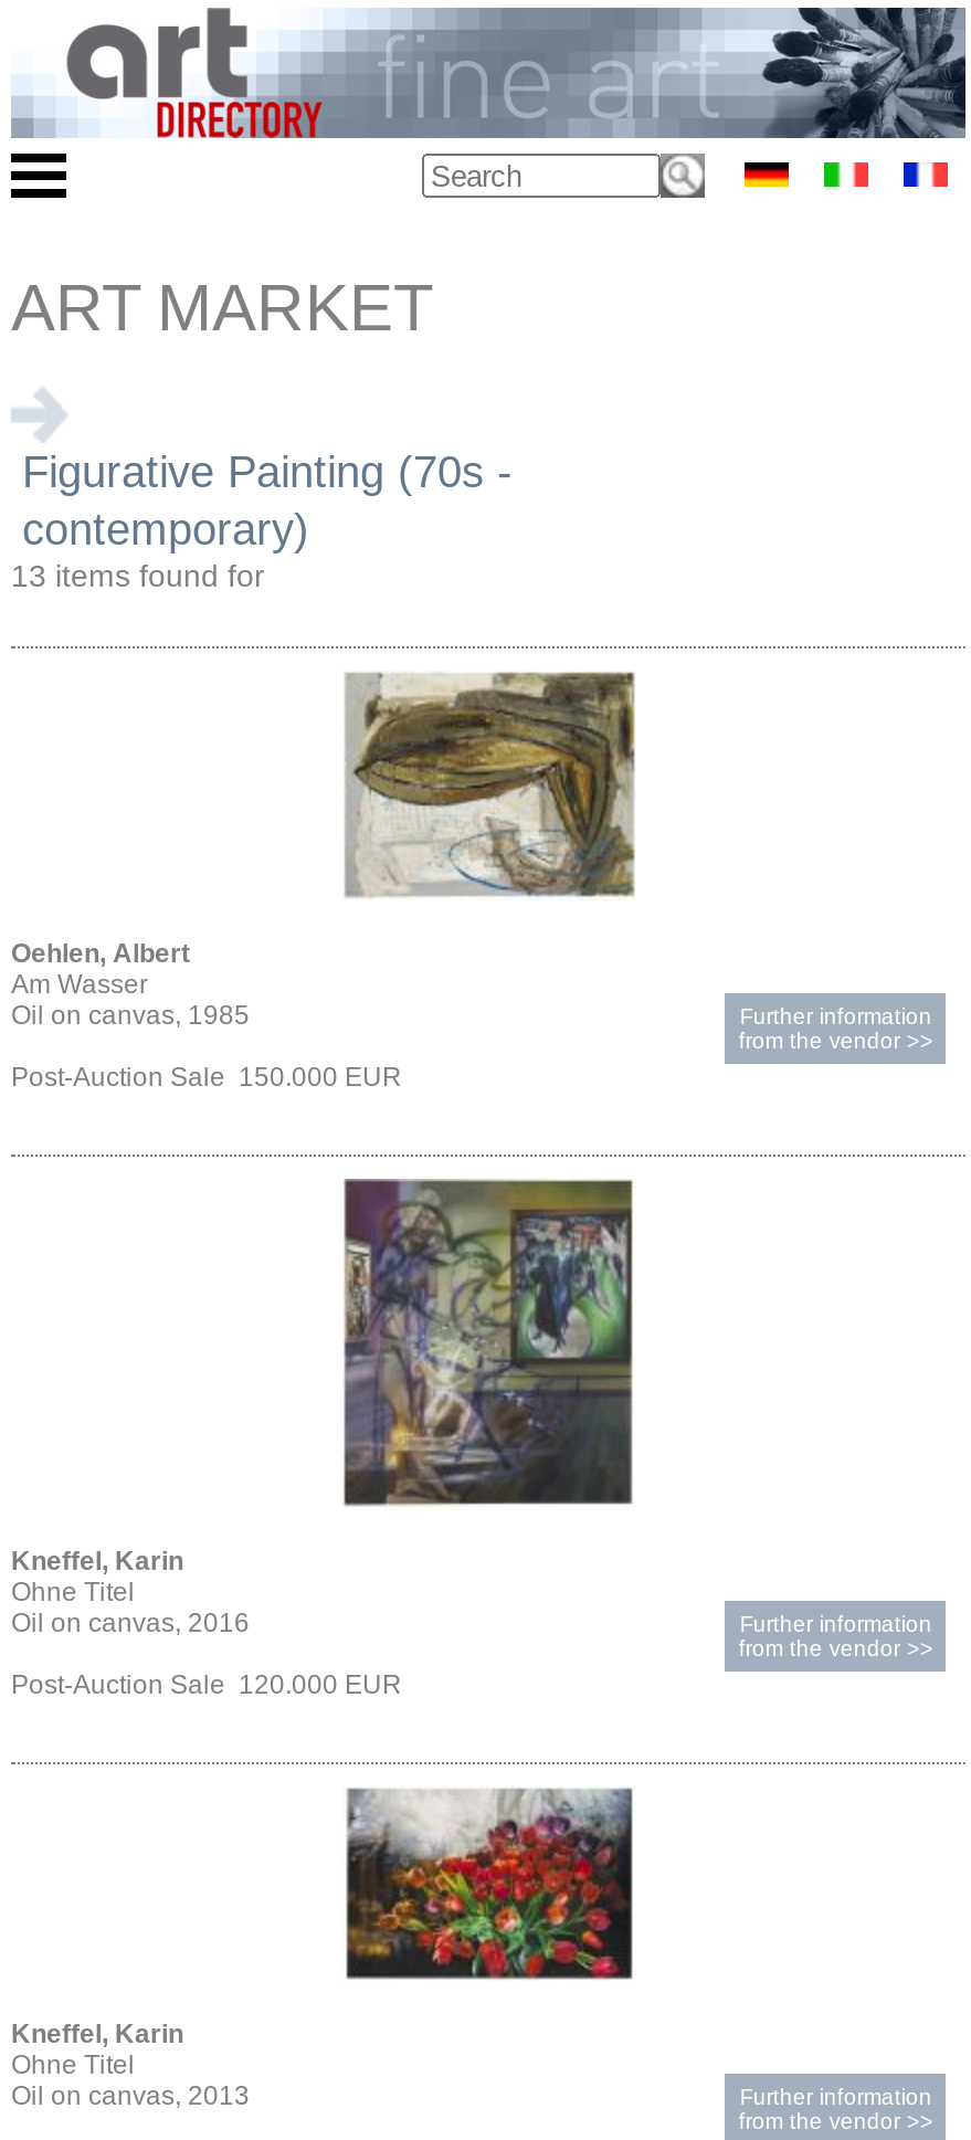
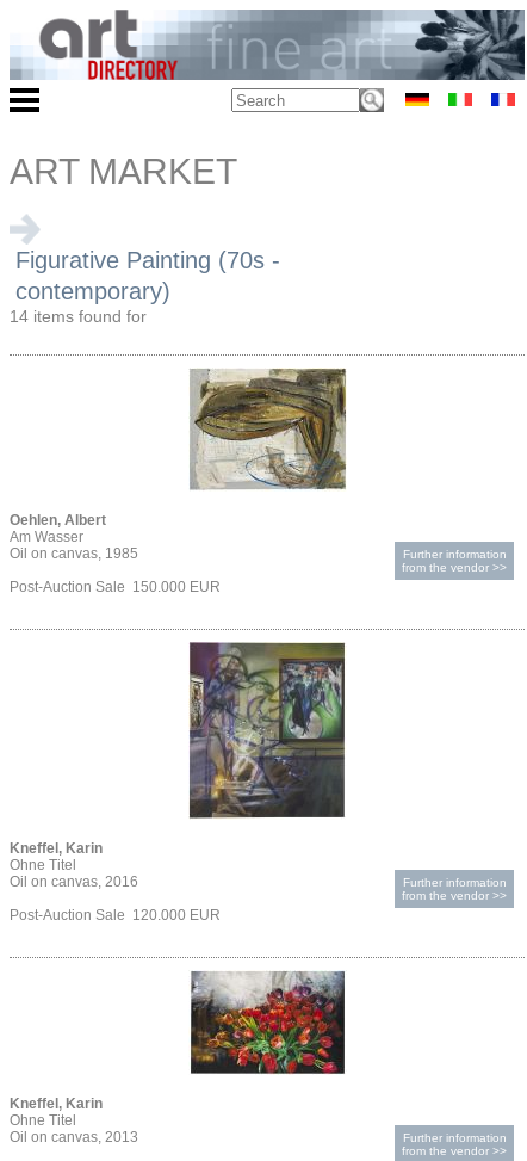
[11,559,265,594] 13 items found for -> [10,307,147,326] 14 items found for

